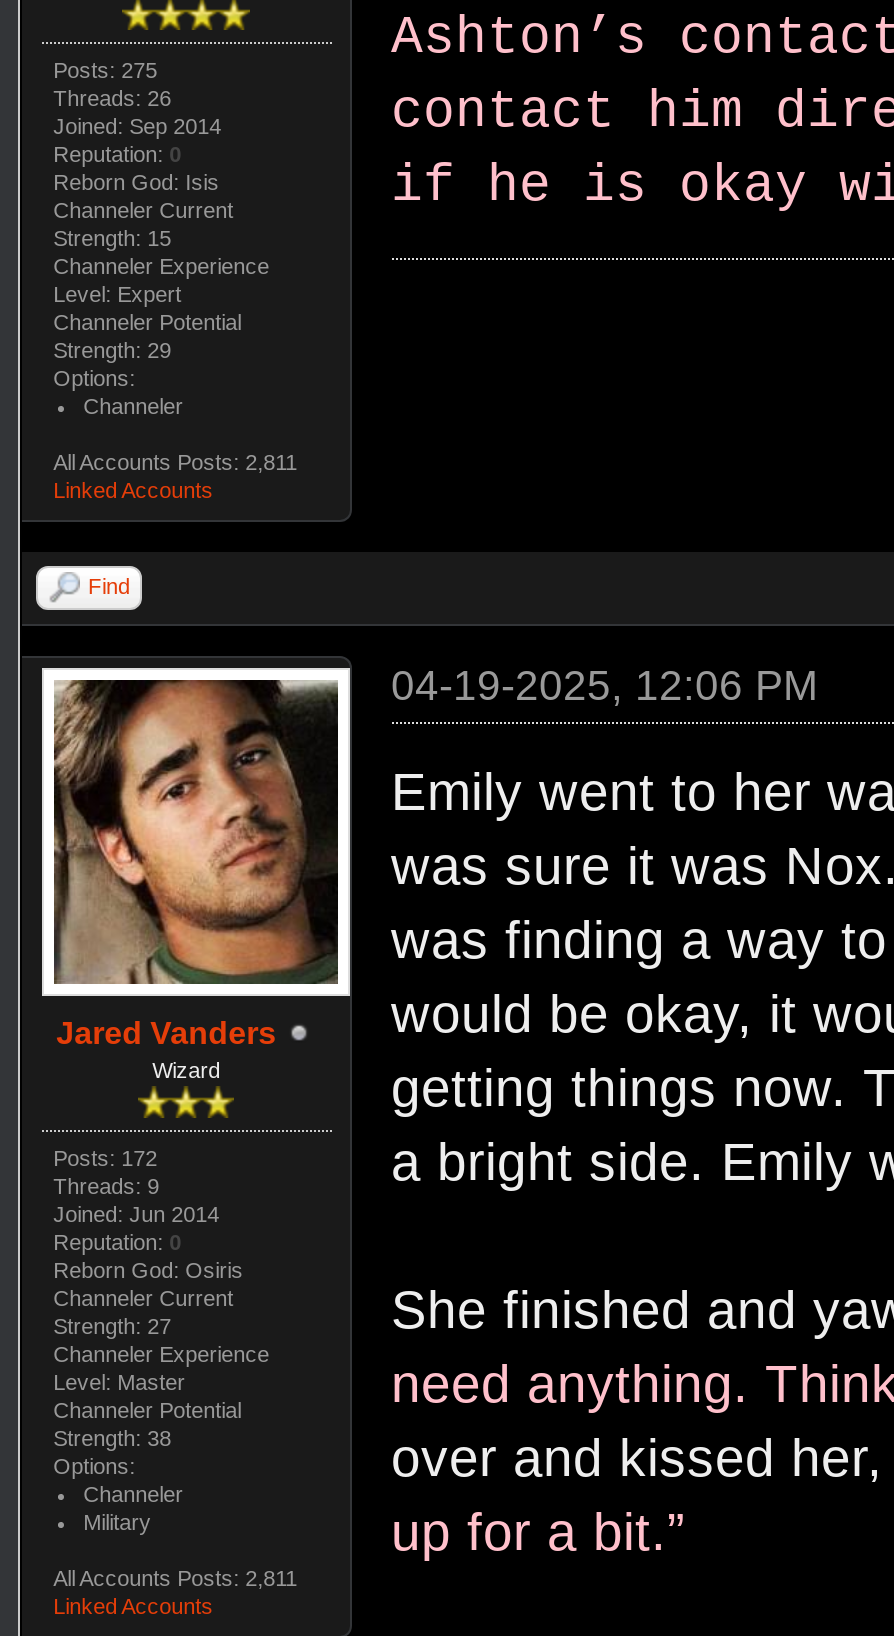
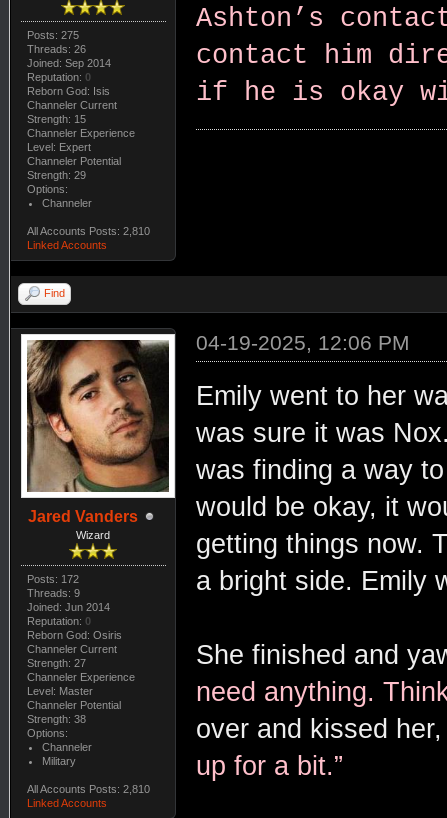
[53,450,297,474] All Accounts Posts: 2,811 -> [27,225,150,237] All Accounts Posts: 2,810
[53,1566,297,1590] All Accounts Posts: 2,811 -> [27,783,150,795] All Accounts Posts: 2,810

